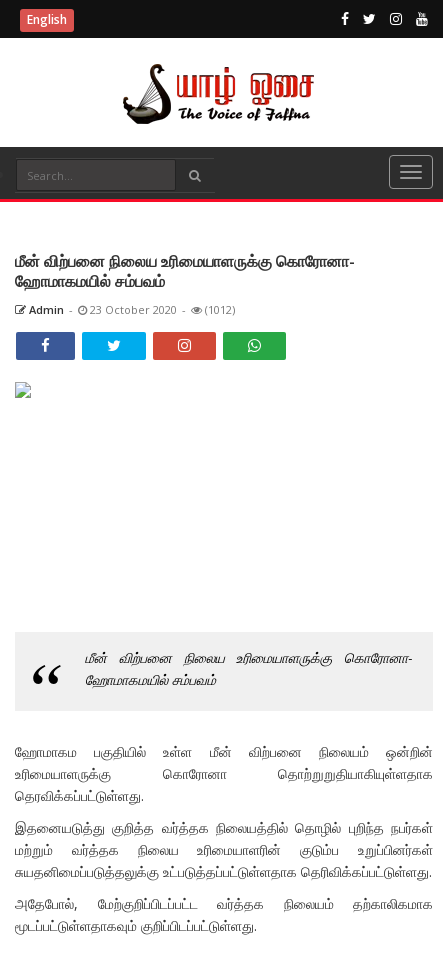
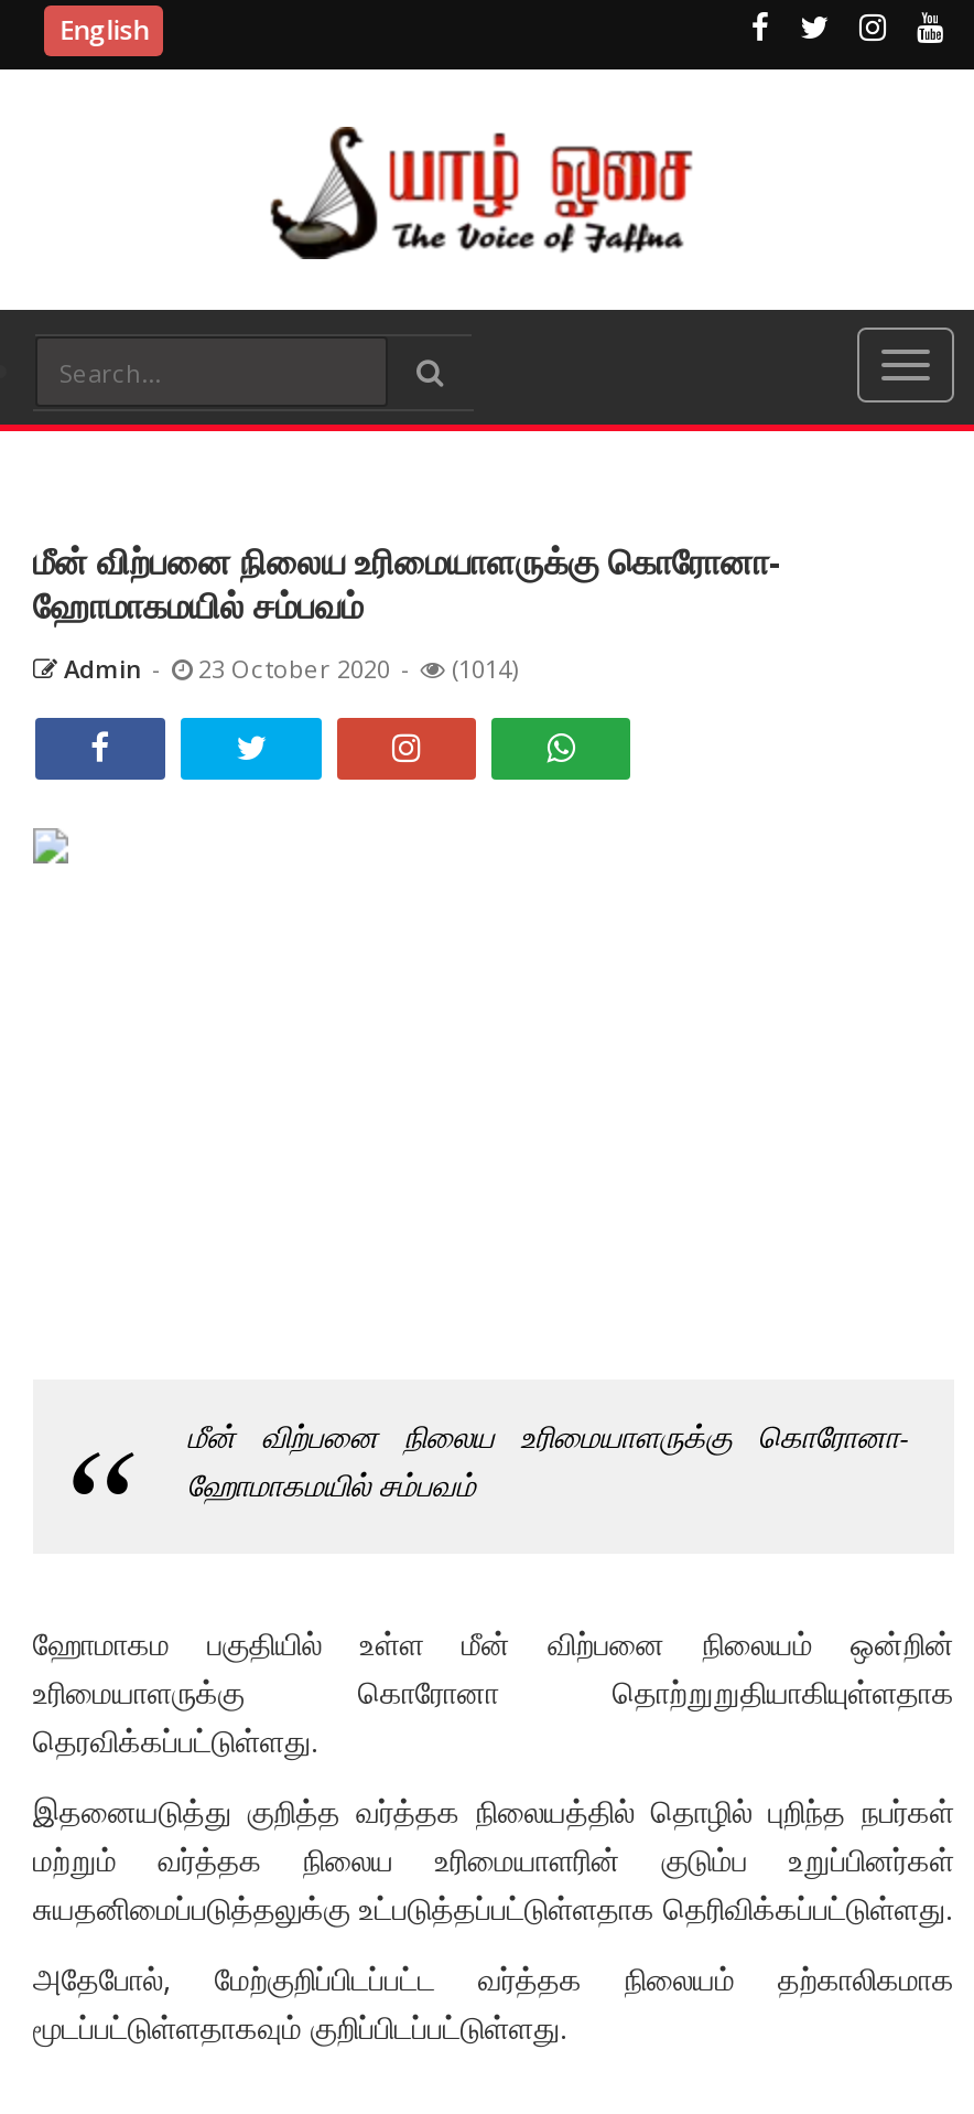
[26,302,235,317] Admin - 23 October 2020 - (1012) -> [57,652,518,685] Admin - 23 October 2020 - (1014)

